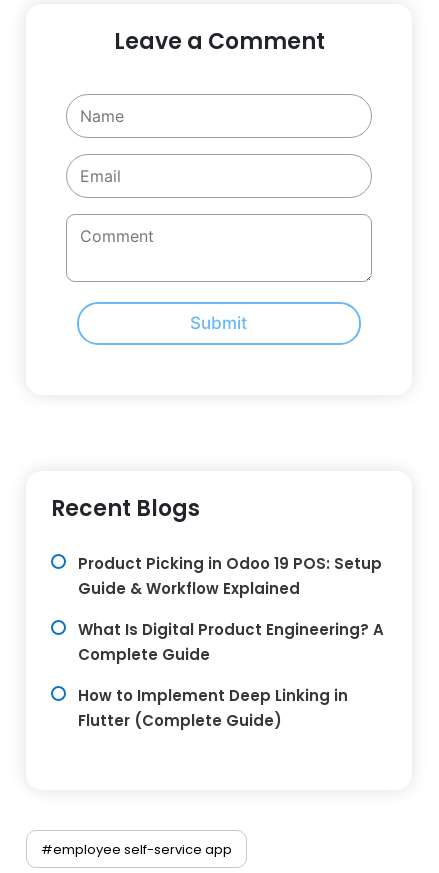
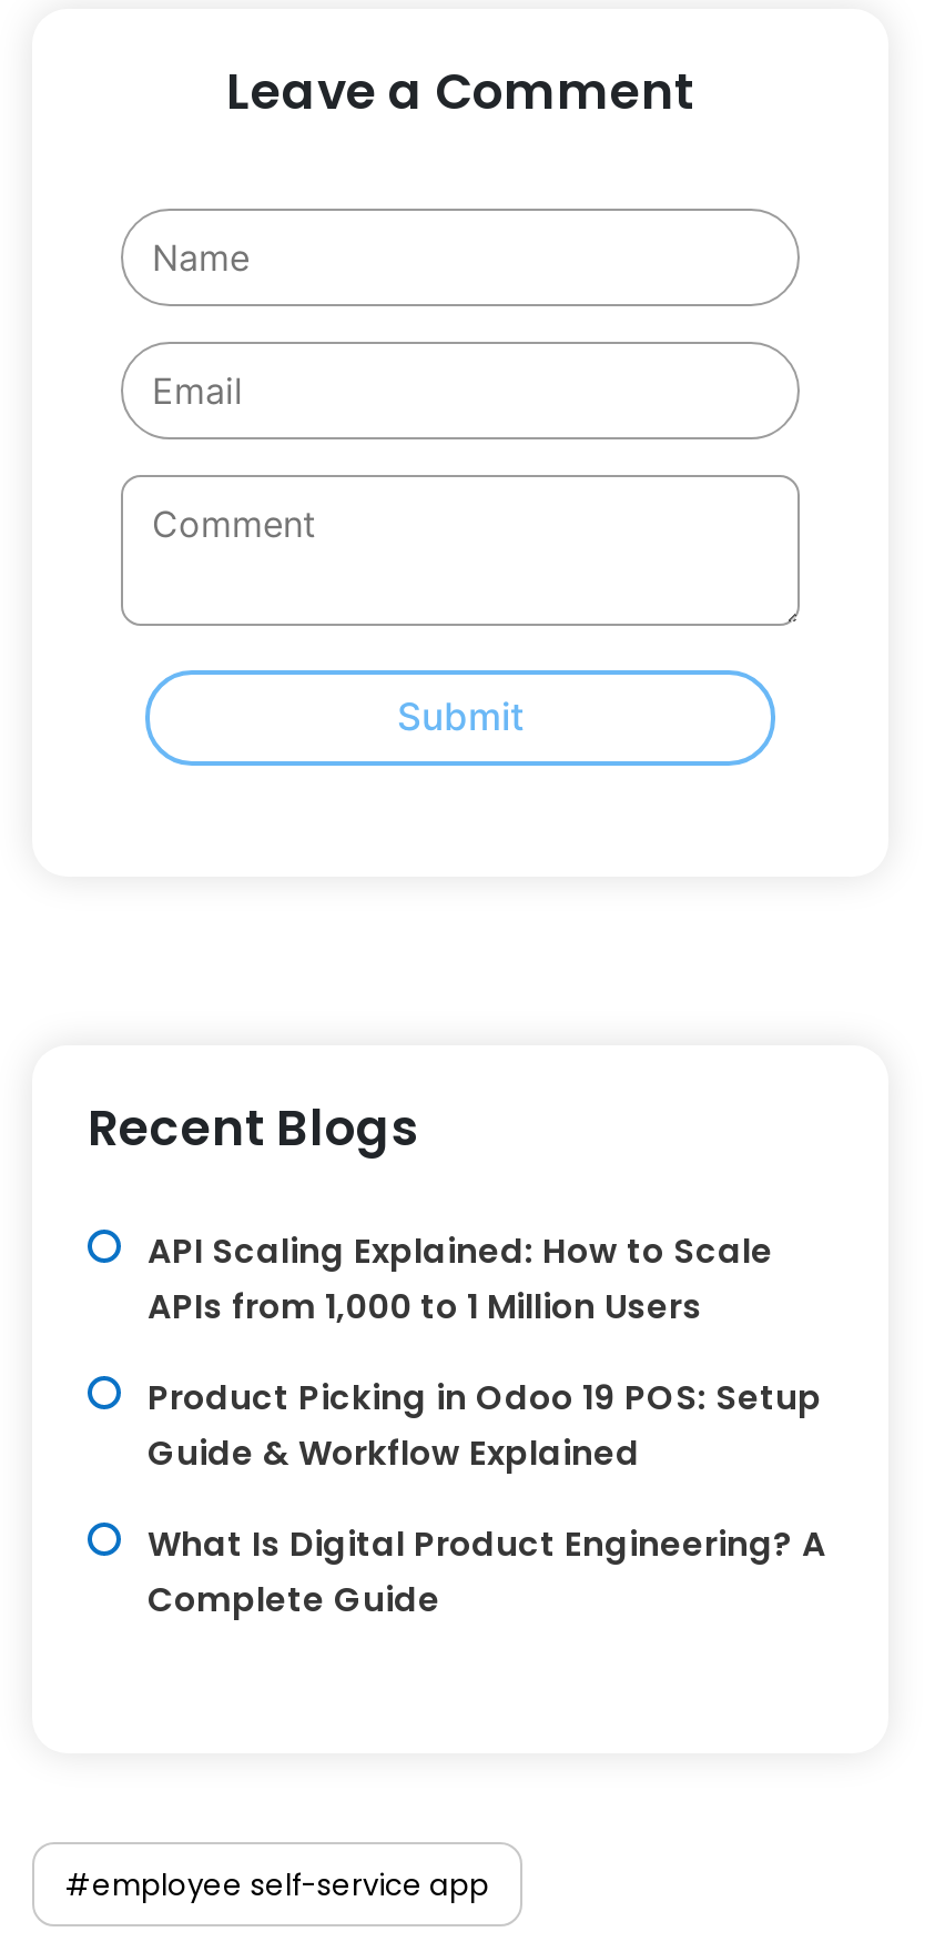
none -> [148,1228,773,1330] API Scaling Explained: How to Scale | APIs from 1,000 to 1 Million Users
moved [78,553,384,665] -> [148,1374,826,1623]: Product Picking in Odoo 19 POS: Setup | Guide & Workflow Explained | What Is Digital Product Engineering? A | Complete Guide
[78,685,348,731] How to Implement Deep Linking in | Flutter (Complete Guide) -> none

